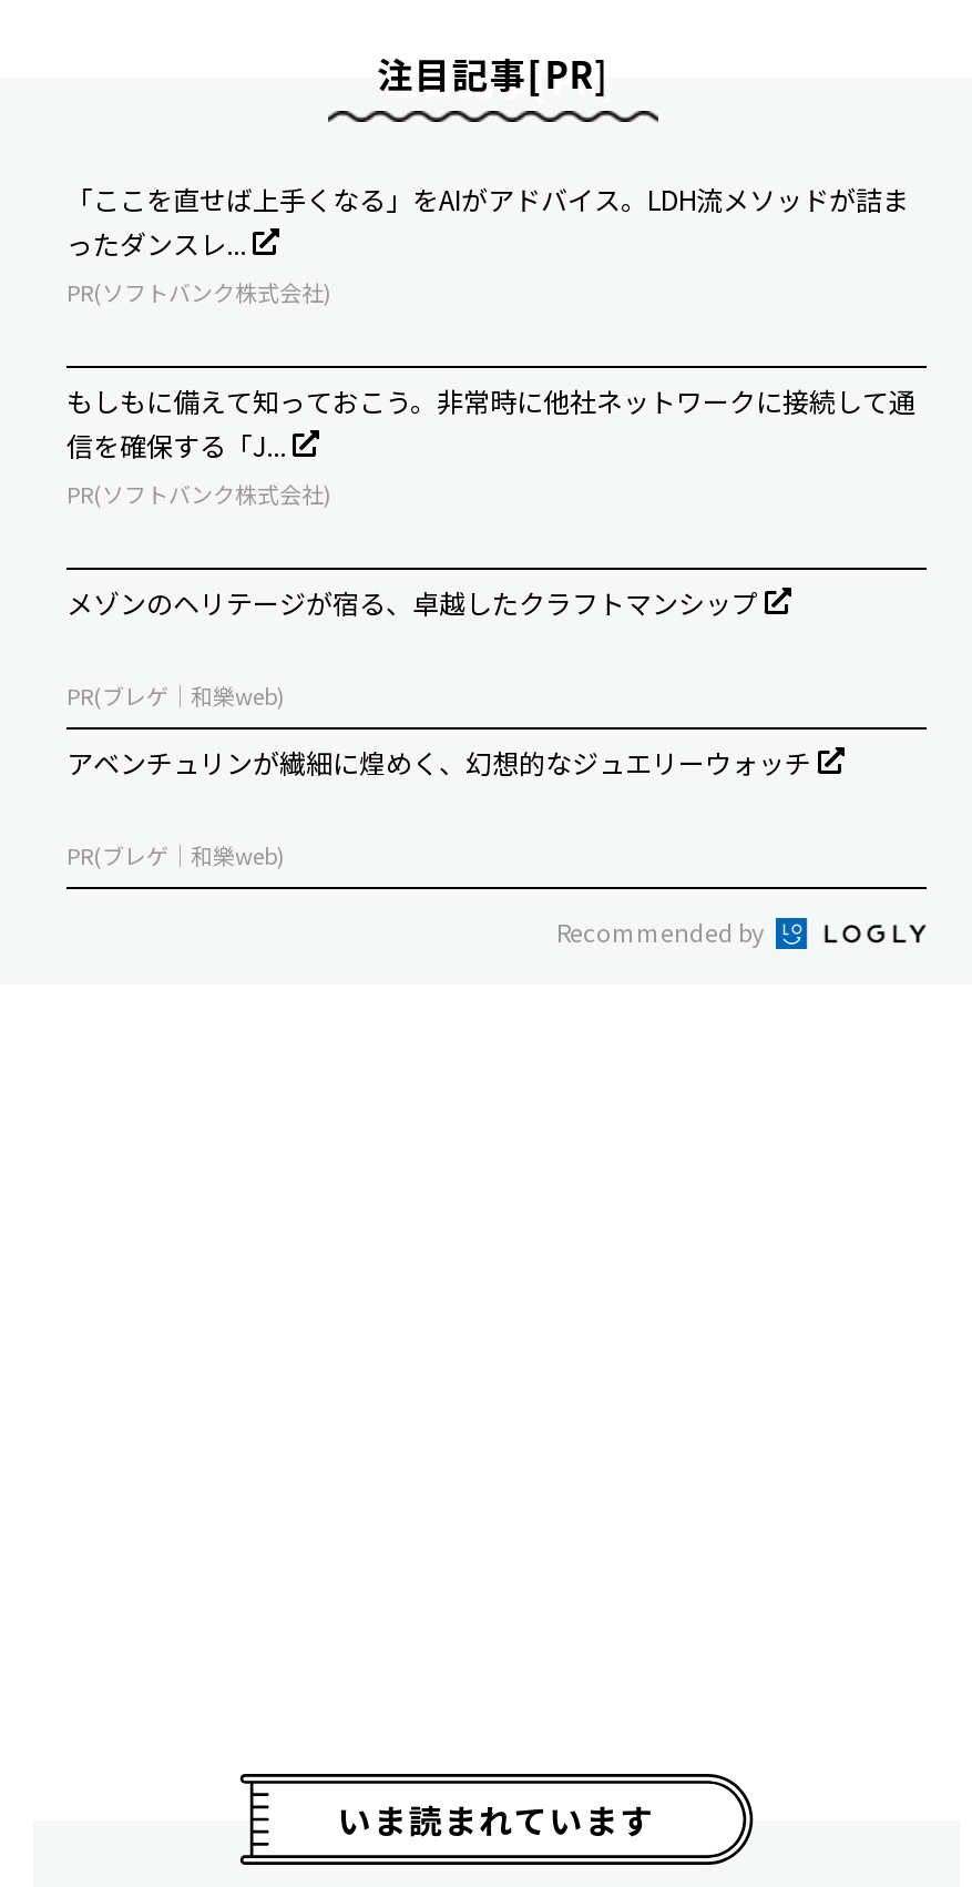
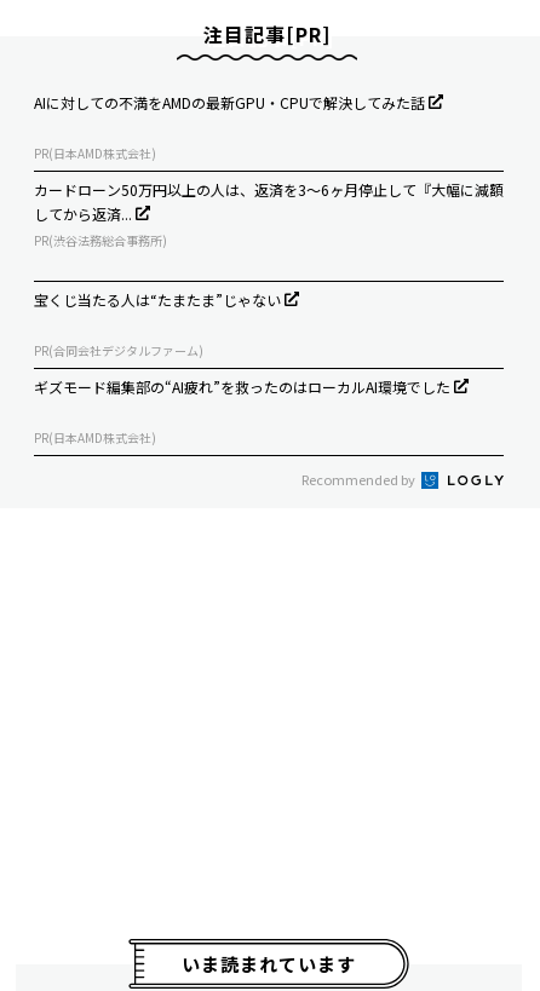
[66,180,915,871] 「ここを直せば上手くなる」をAIがアドバイス。LDH流メソッドが詰ま | ったダンスレ... | PR(ソフトバンク株式会社) | もしもに備えて知っておこう。非常時に他社ネットワークに接続して通 | 信を確保する「J... | PR(ソフトバンク株式会社) | メゾンのヘリテージが宿る、卓越したクラフトマンシップ | PR(ブレゲ｜和樂web) | アベンチュリンが繊細に煌めく、幻想的なジュエリーウォッチ | PR(ブレゲ｜和樂web) -> [34,92,504,446] AIに対しての不満をAMDの最新GPU・CPUで解決してみた話 | PR(日本AMD株式会社) | カードローン50万円以上の人は、返済を3～6ヶ月停止して『大幅に減額 | してから返済... | PR(渋谷法務総合事務所) | 宝くじ当たる人は“たまたま”じゃない | PR(合同会社デジタルファーム) | ギズモード編集部の“AI疲れ”を救ったのはローカルAI環境でした | PR(日本AMD株式会社)

